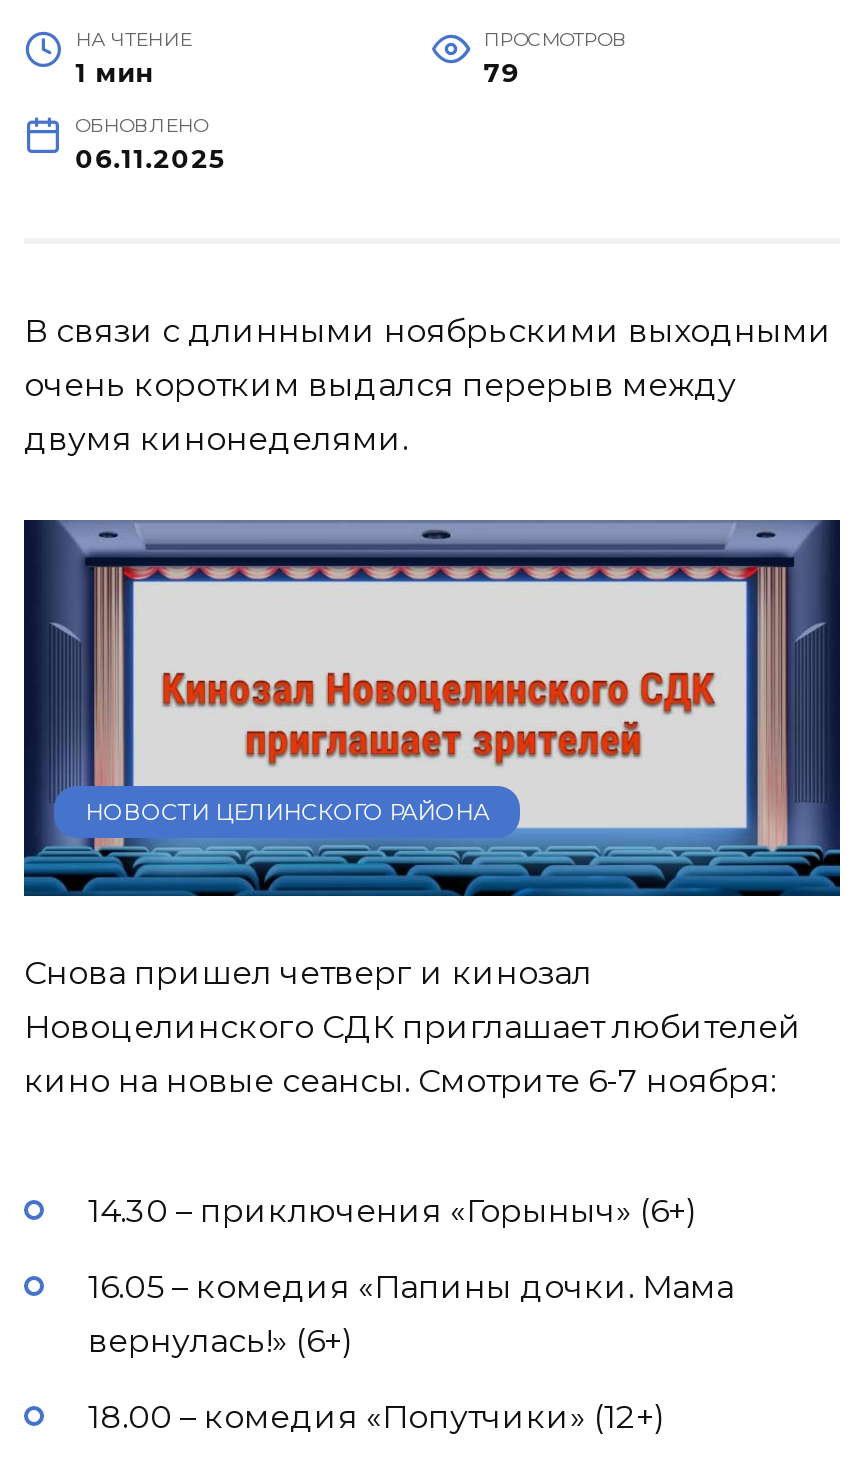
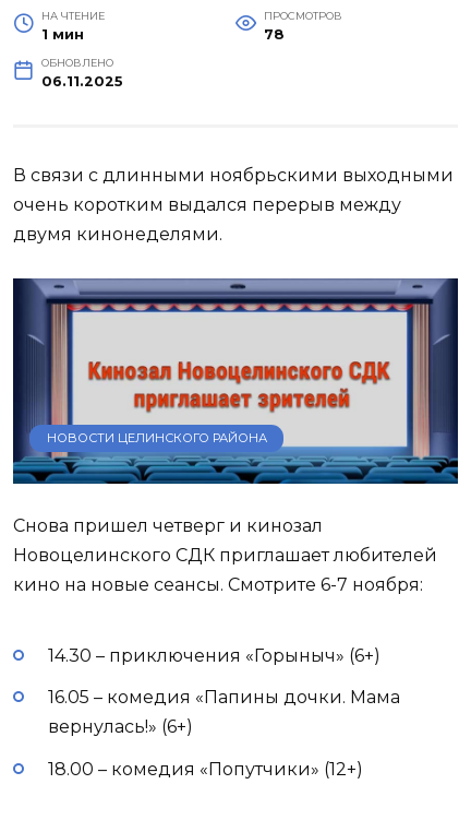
[483,57,519,87] 79 -> [263,26,284,43] 78

